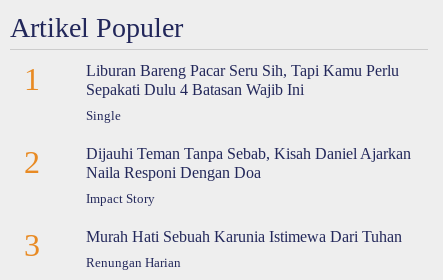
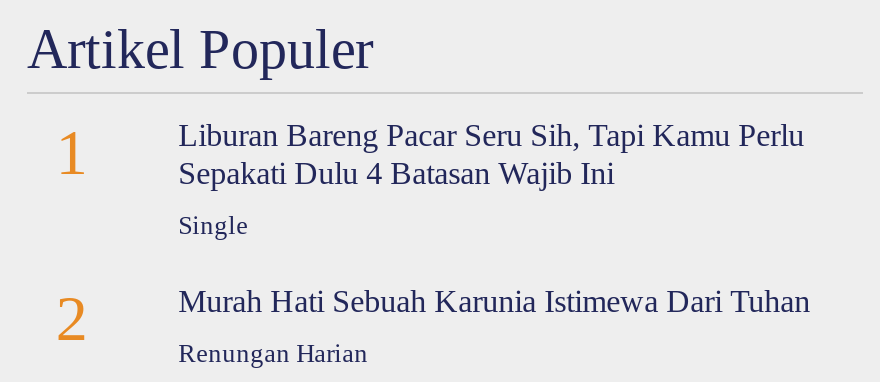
[24,145,411,263] Dijauhi Teman Tanpa Sebab, Kisah Daniel Ajarkan | Naila Responi Dengan Doa | Impact Story | 3 -> none

